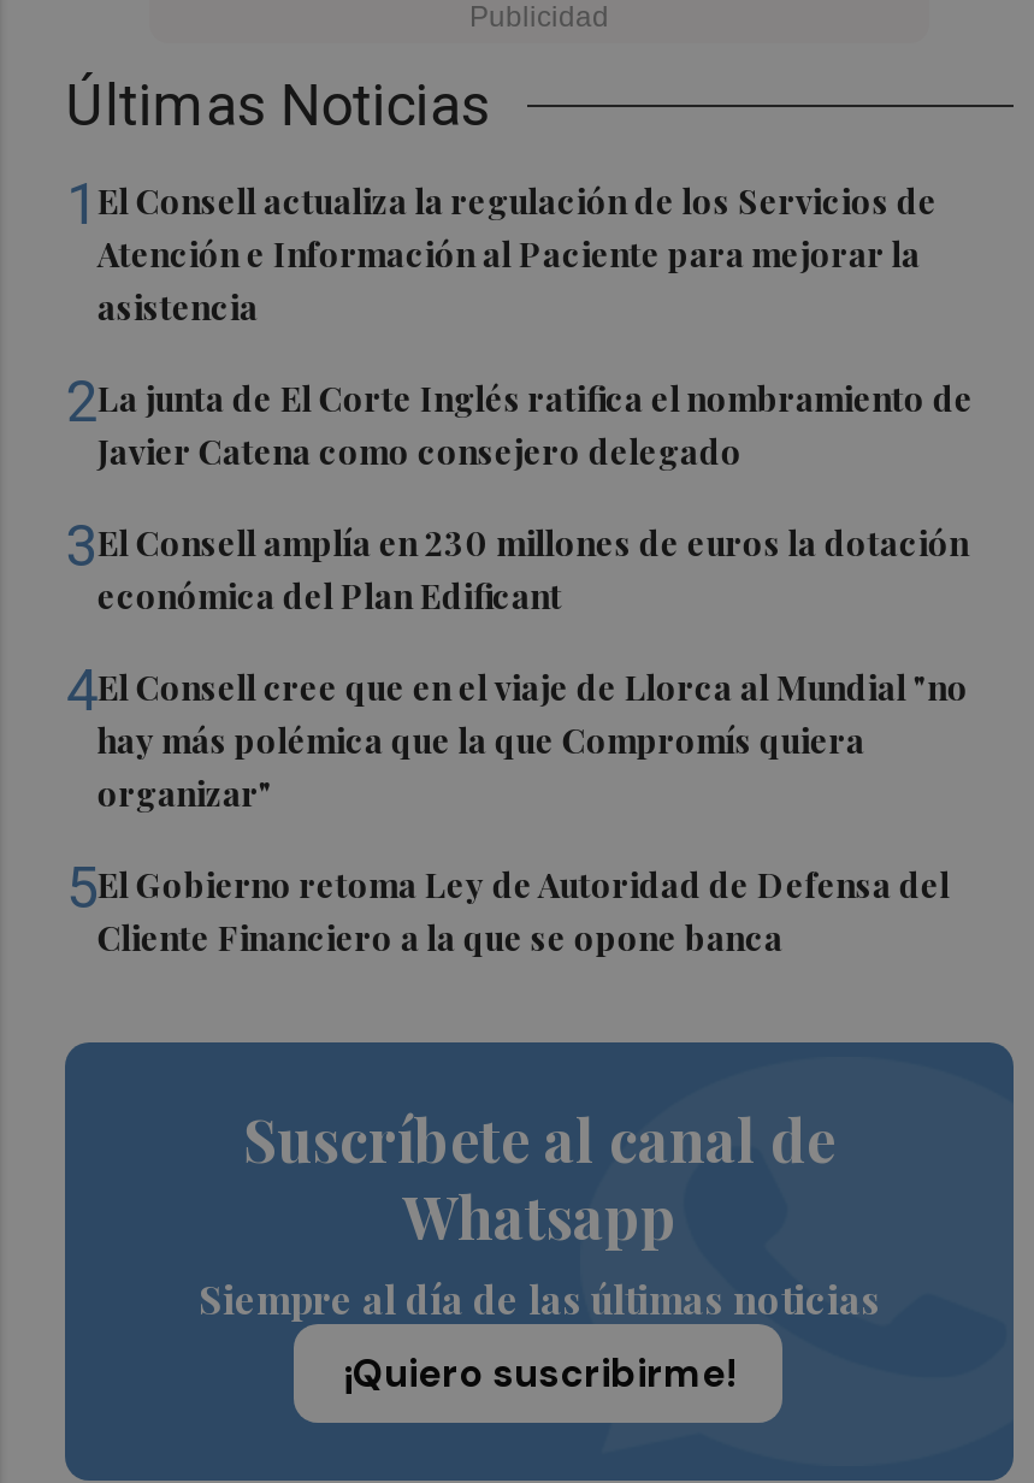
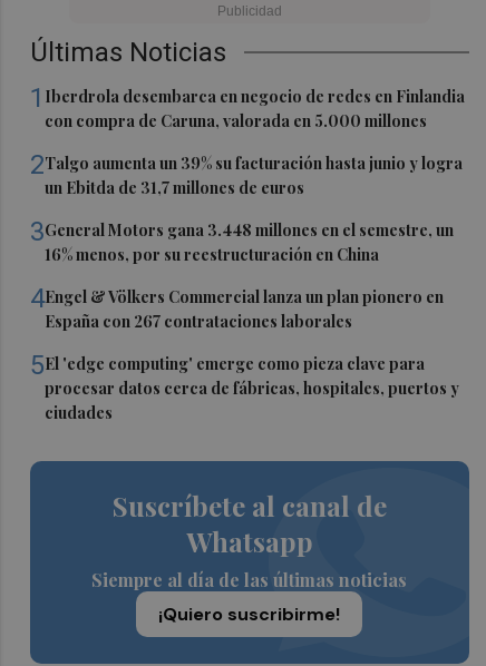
[66,170,937,329] 1 El Consell actualiza la regulación de los Servicios de | Atención e Información al Paciente para mejorar la | asistencia -> [31,82,465,131] 1 Iberdrola desembarca en negocio de redes en Finlandia | con compra de Caruna, valorada en 5.000 millones
[66,367,974,473] 2La junta de El Corte Inglés ratifica el nombramiento de | Javier Catena como consejero delegado -> [31,149,463,198] 2Talgo aumenta un 39% su facturación hasta junio y logra | un Ebitda de 31,7 millones de euros
[66,512,969,618] 3El Consell amplía en 230 millones de euros la dotación | económica del Plan Edificant -> [31,216,454,265] 3General Motors gana 3.448 millones en el semestre, un | 16% menos, por su reestructuración en China
[66,656,969,815] 4El Consell cree que en el viaje de Llorca al Mundial "no | hay más polémica que la que Compromís quiera | organizar" -> [31,282,444,331] 4Engel & Völkers Commercial lanza un plan pionero en | España con 267 contrataciones laborales
[66,854,949,960] 5El Gobierno retoma Ley de Autoridad de Defensa del | Cliente Financiero a la que se opone banca -> [31,349,460,423] 5El 'edge computing' emerge como pieza clave para | procesar datos cerca de fábricas, hospitales, puertos y | ciudades

